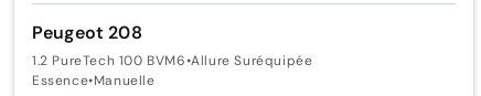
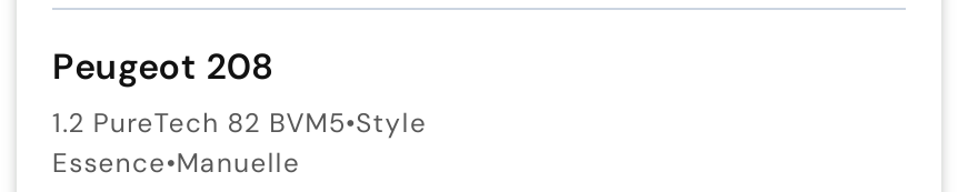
[32,52,313,69] 1.2 PureTech 100 BVM6•Allure Suréquipée -> [52,105,427,141] 1.2 PureTech 82 BVM5•Style

